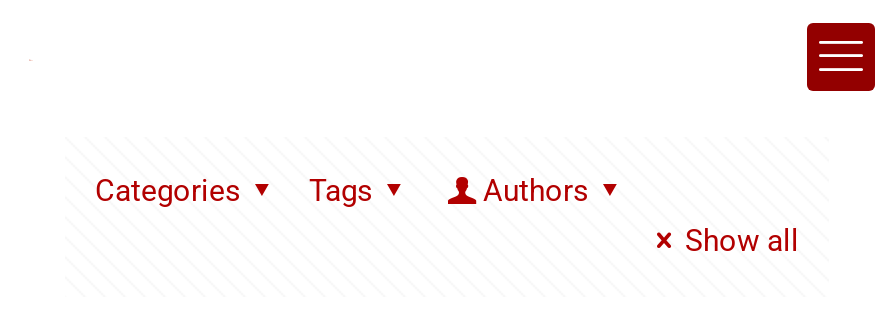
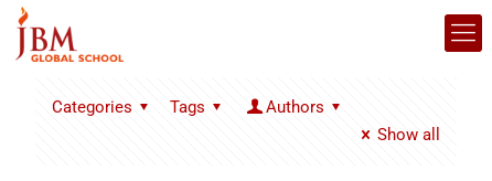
none -> [15,7,125,63] [image]

